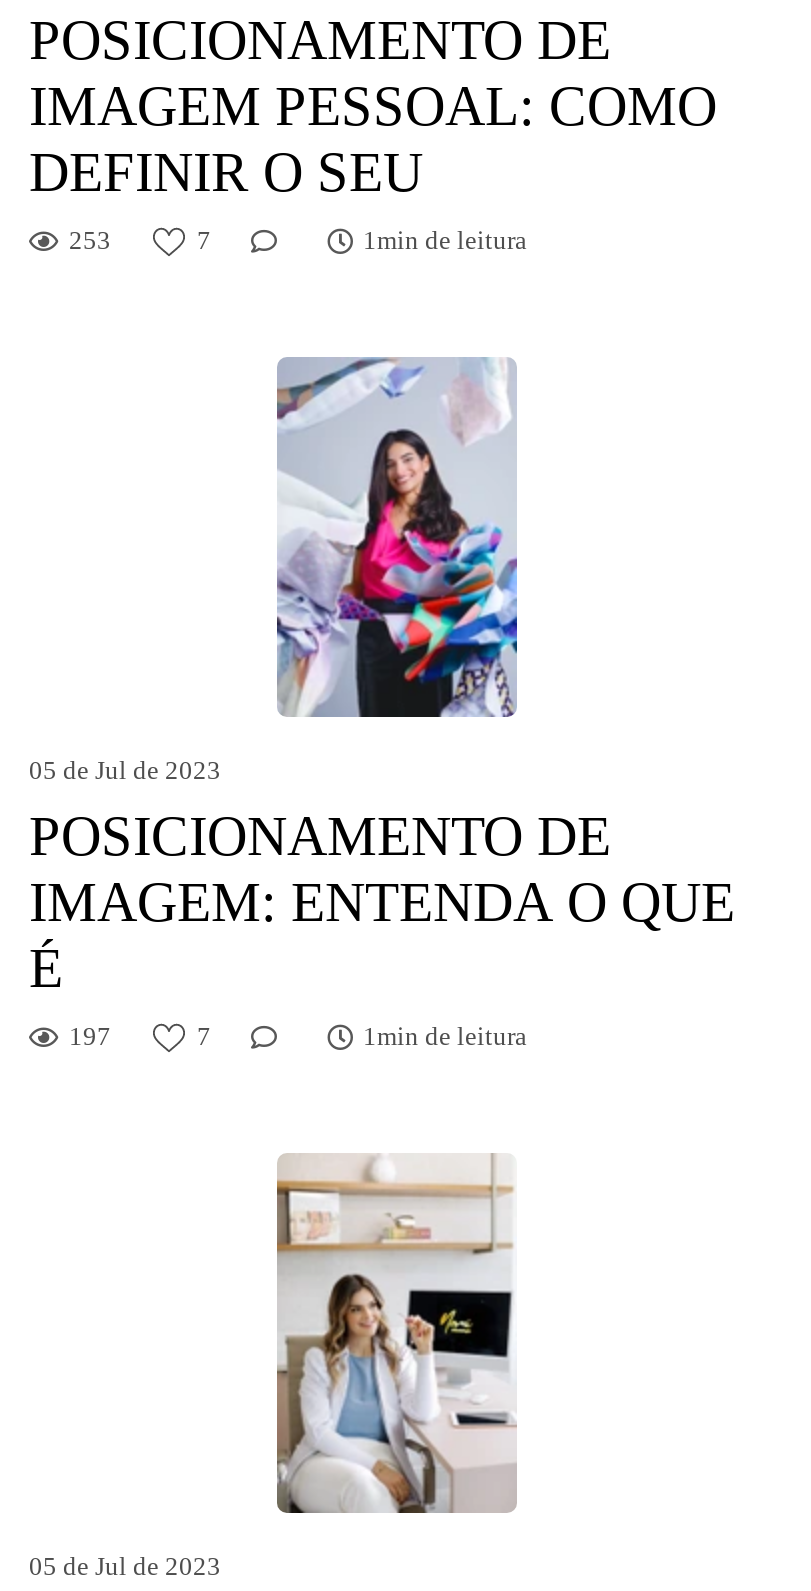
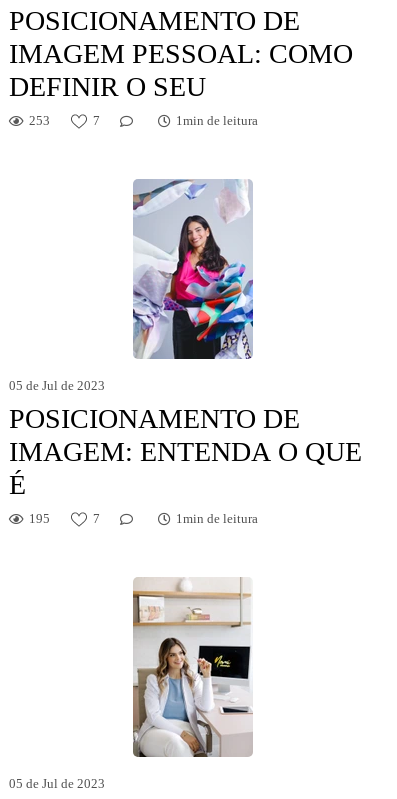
[69,1022,111,1052] 197 -> [29,511,50,526] 195

